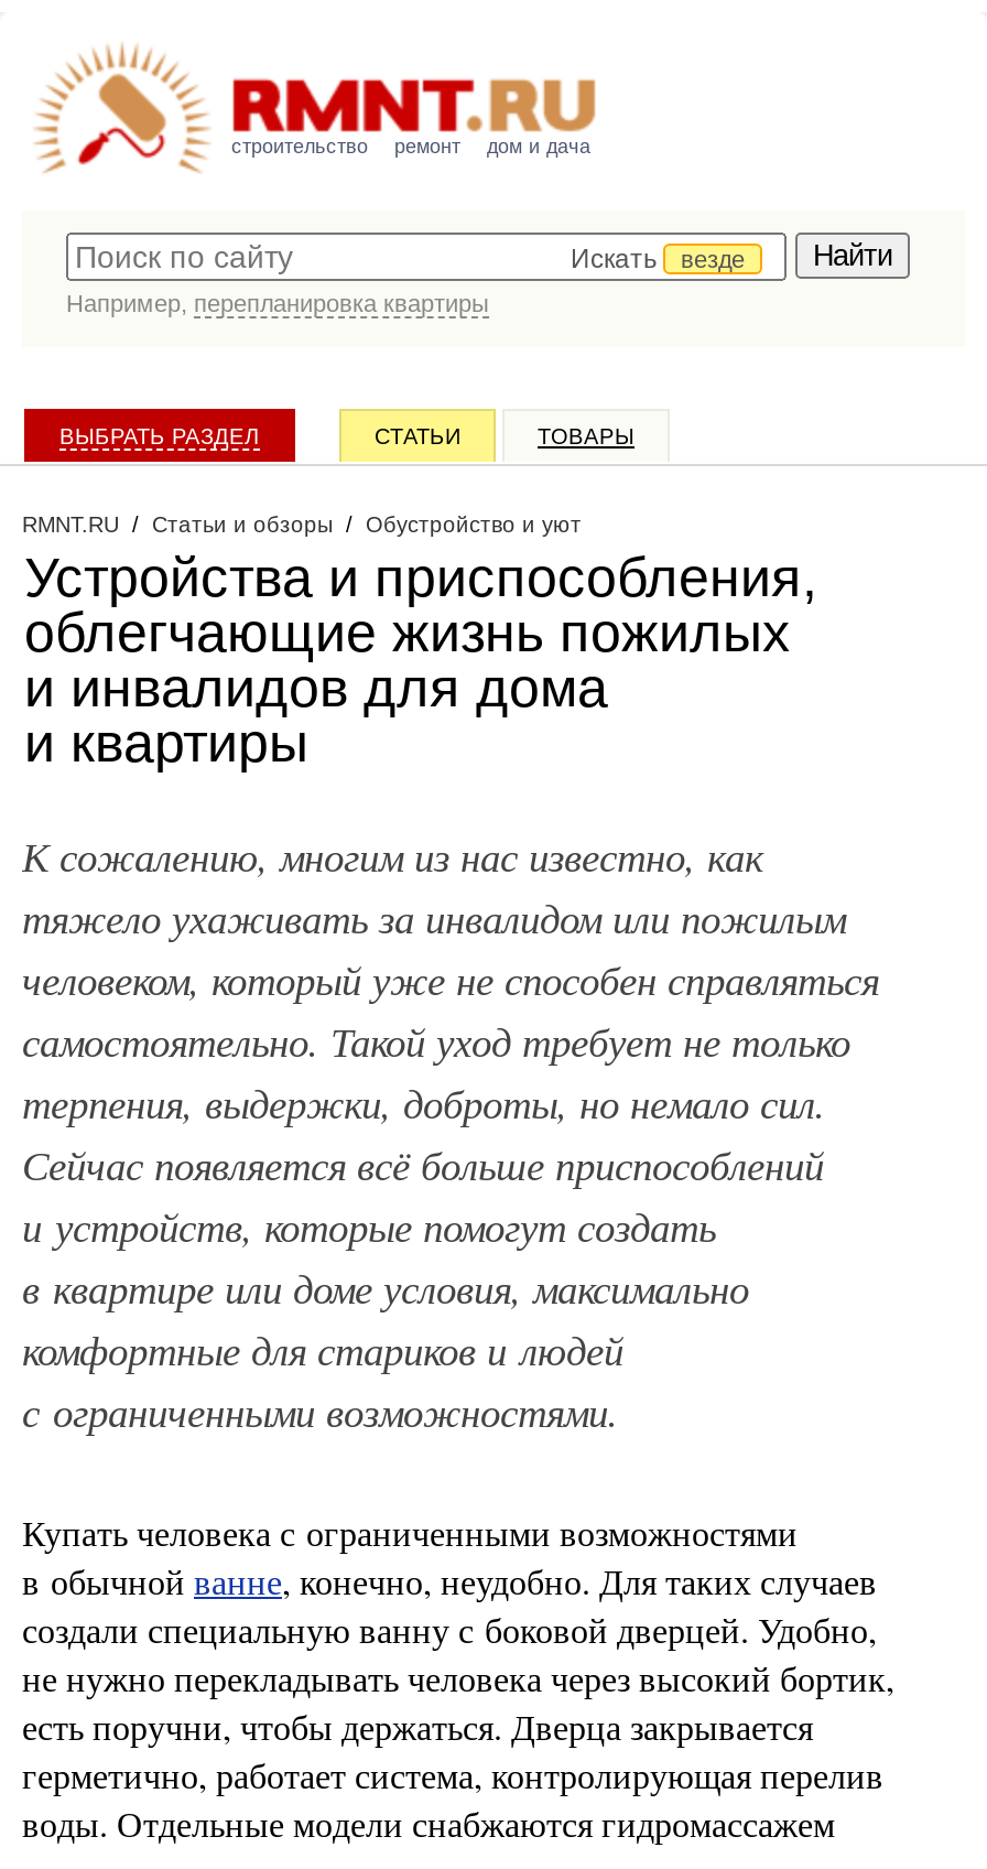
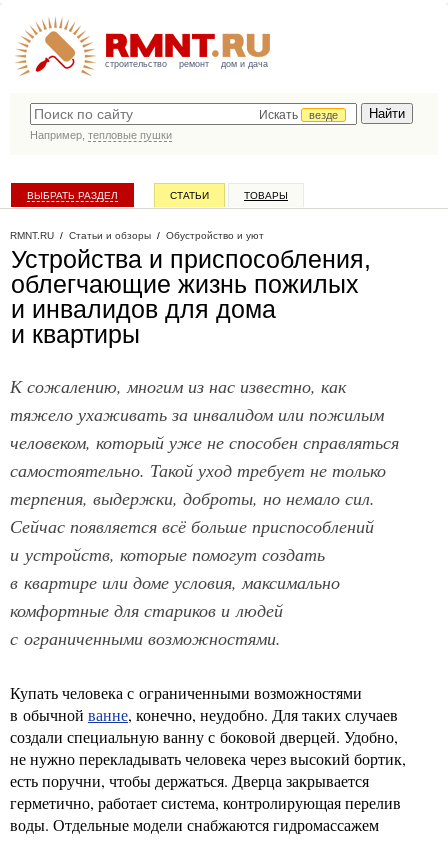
[66,290,489,316] Например, перепланировка квартиры -> [30,129,172,141] Например, тепловые пушки

